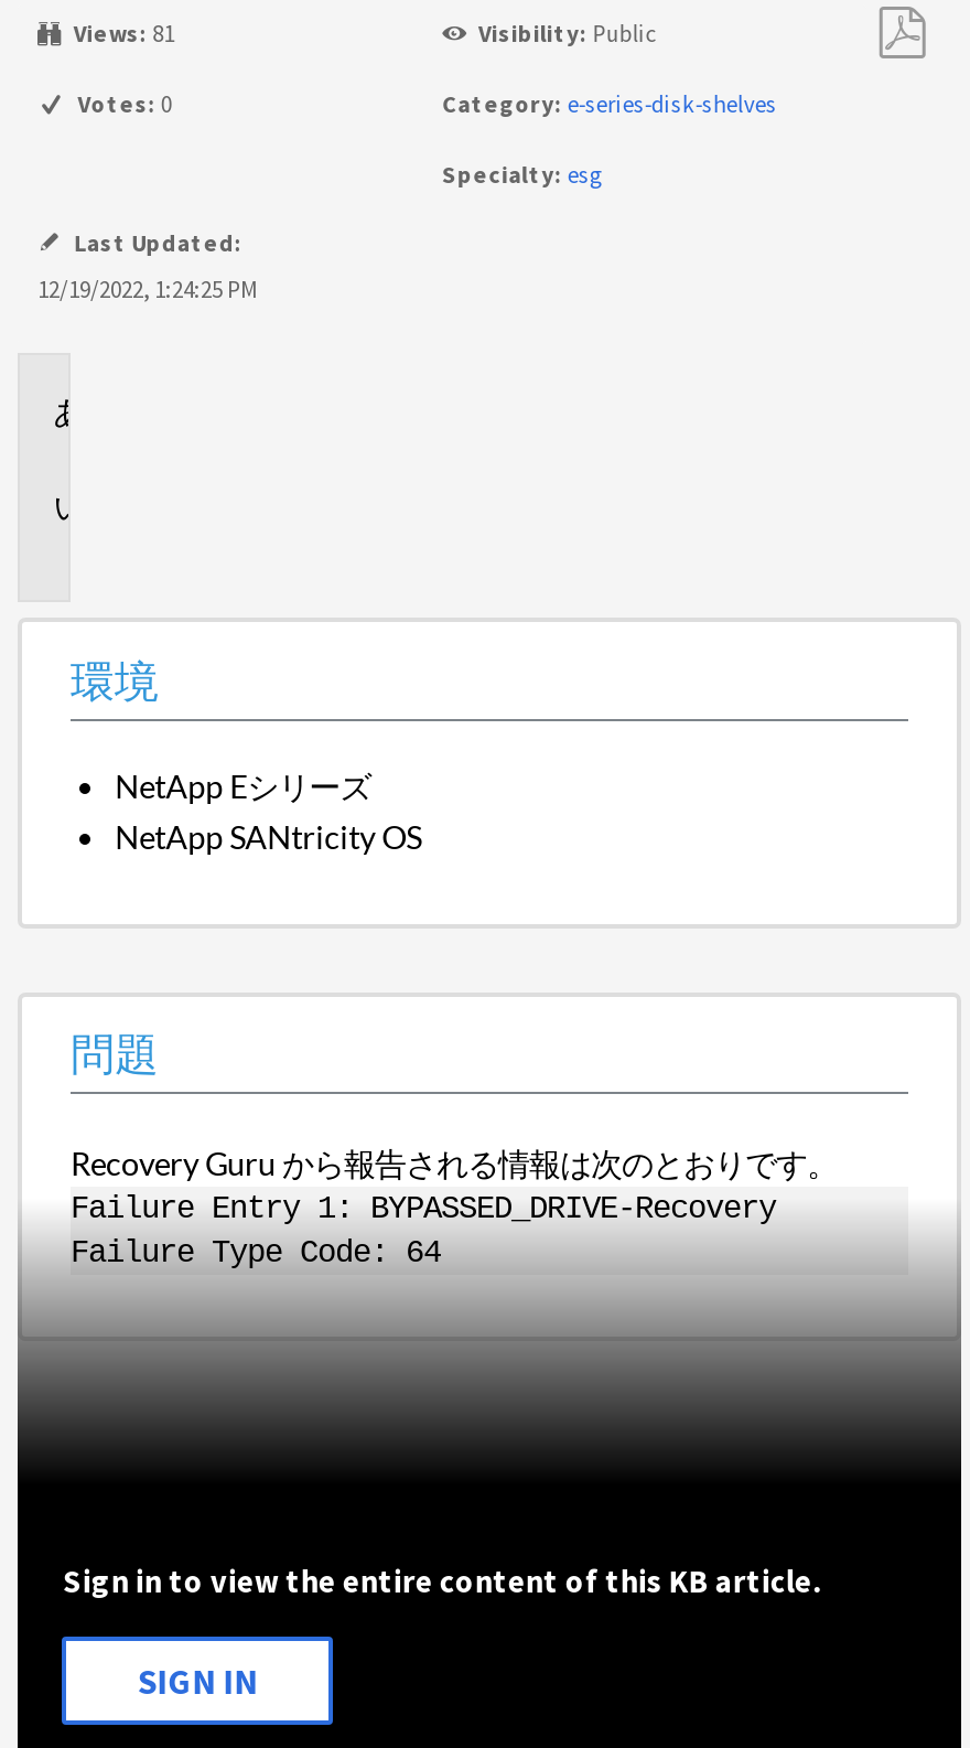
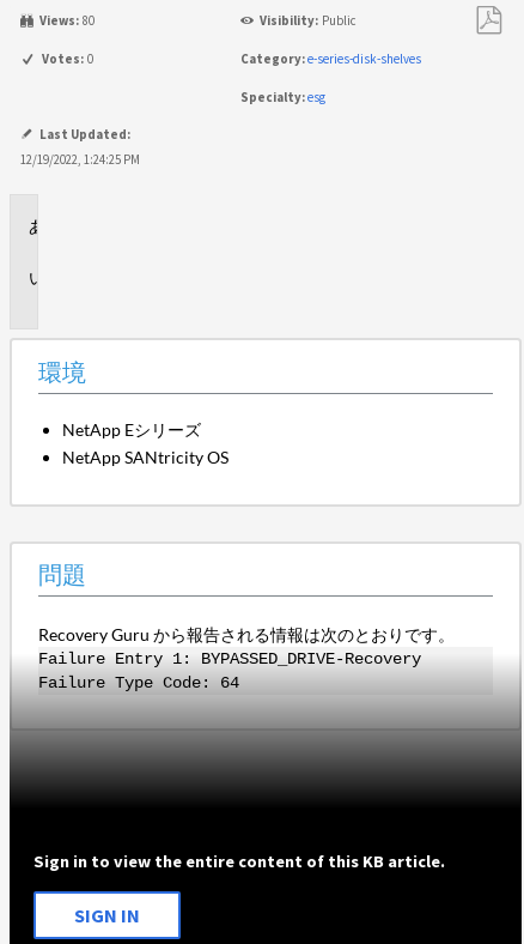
[74,18,174,49] Views: 81 -> [40,12,95,29] Views: 80

